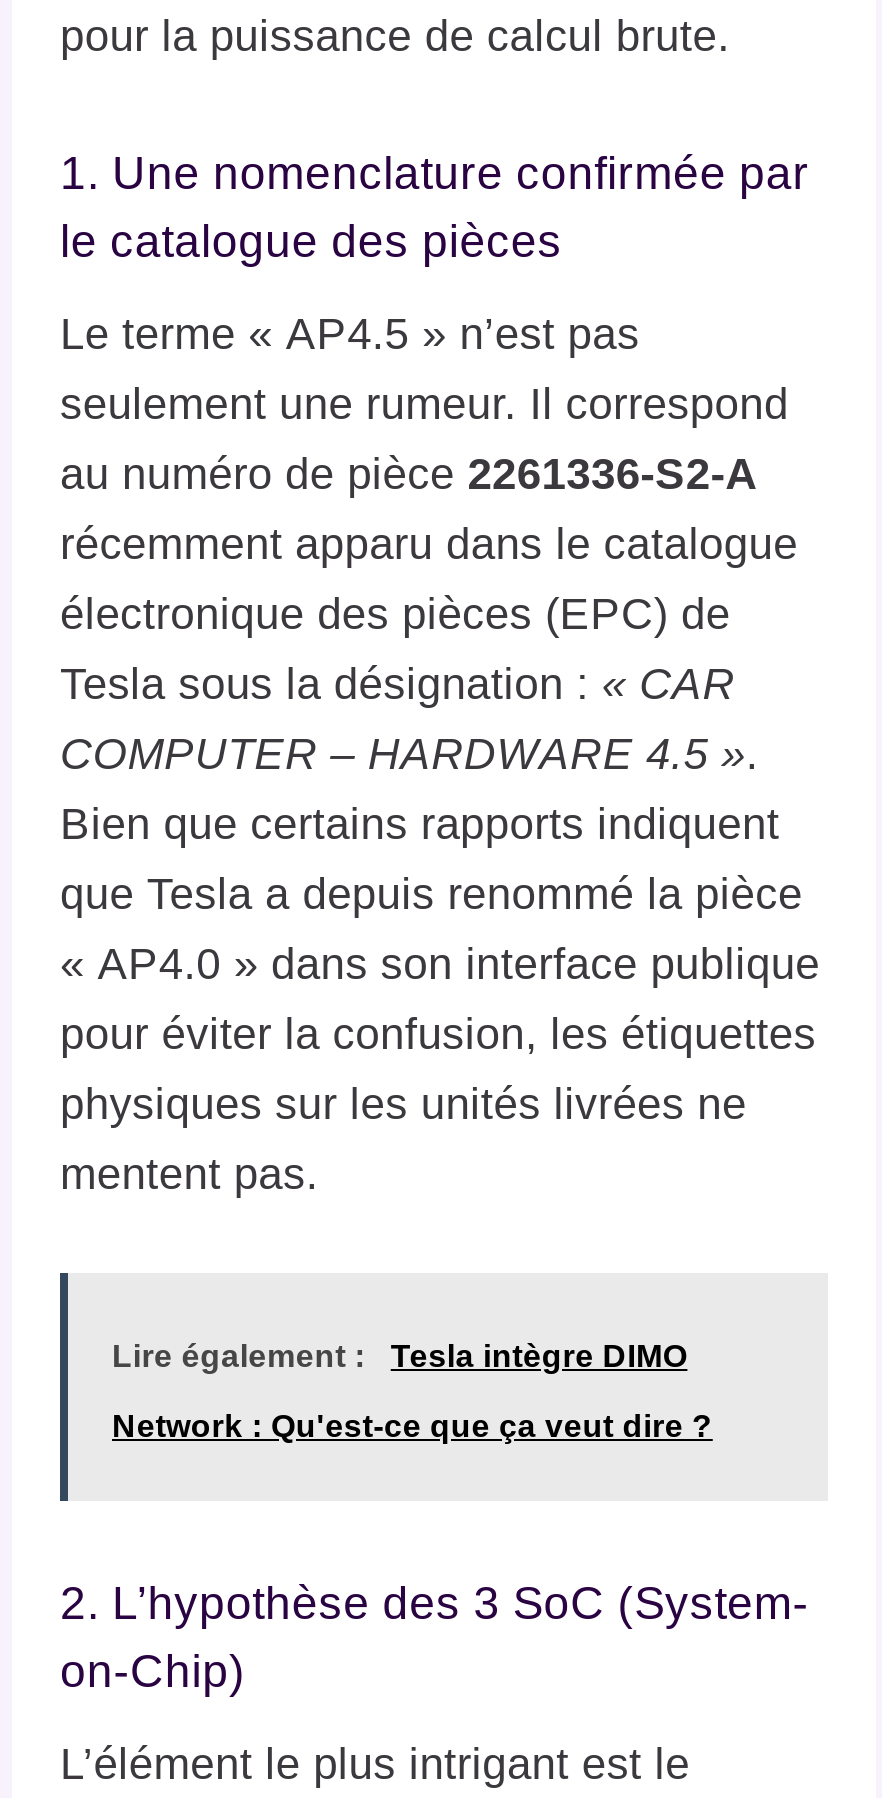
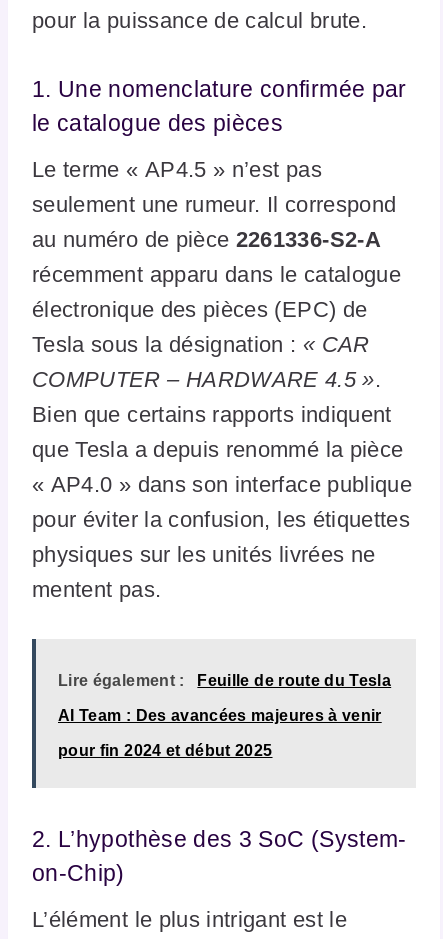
[112,1338,713,1442] Tesla intègre DIMO | Network : Qu'est-ce que ça veut dire ? -> [58,672,391,759] Feuille de route du Tesla | AI Team : Des avancées majeures à venir | pour fin 2024 et début 2025

